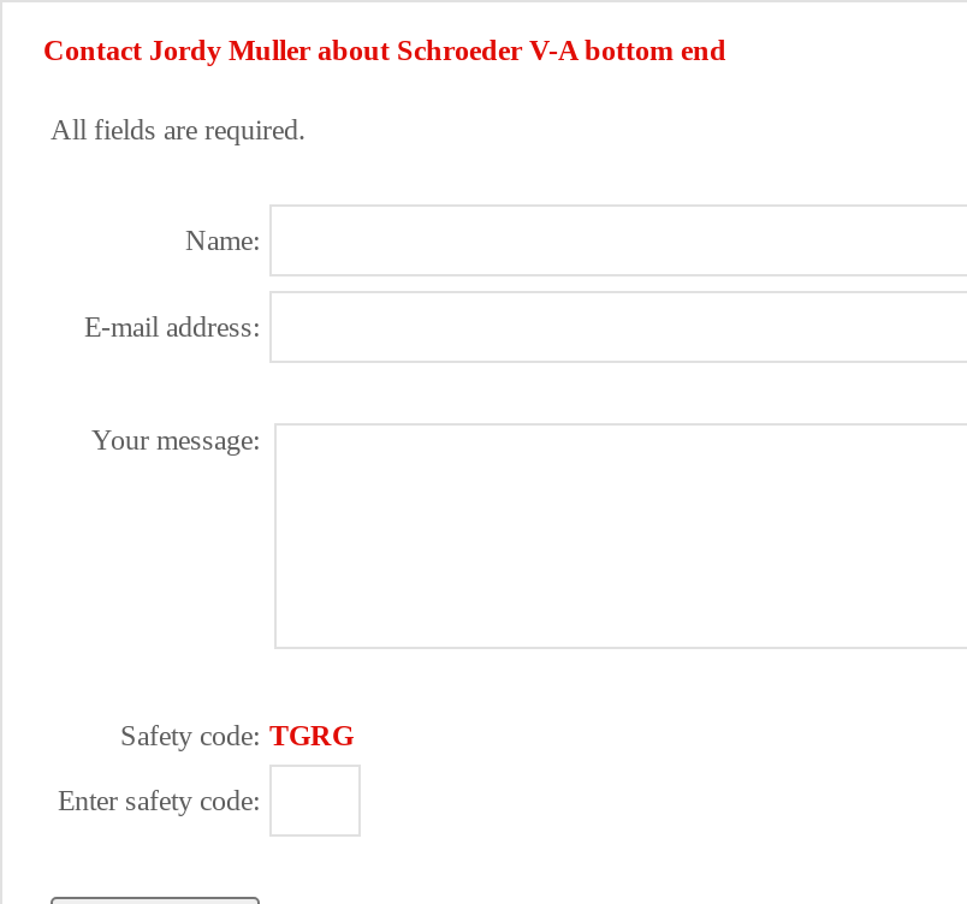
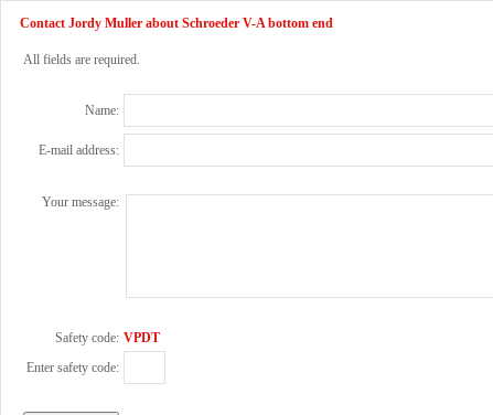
[120,719,354,753] Safety code: TGRG -> [55,330,160,345] Safety code: VPDT

